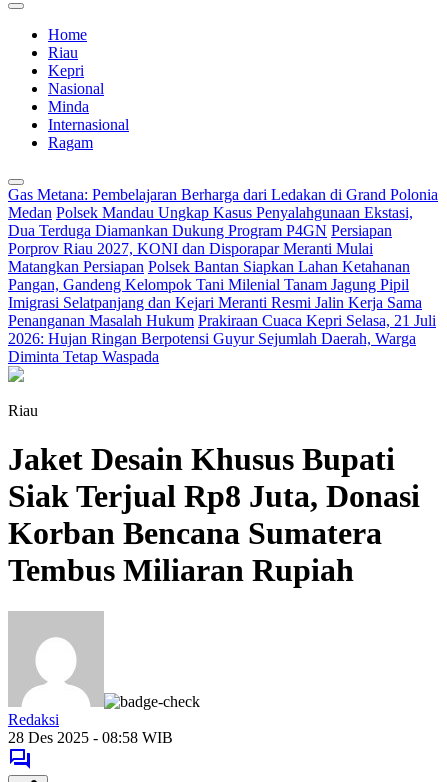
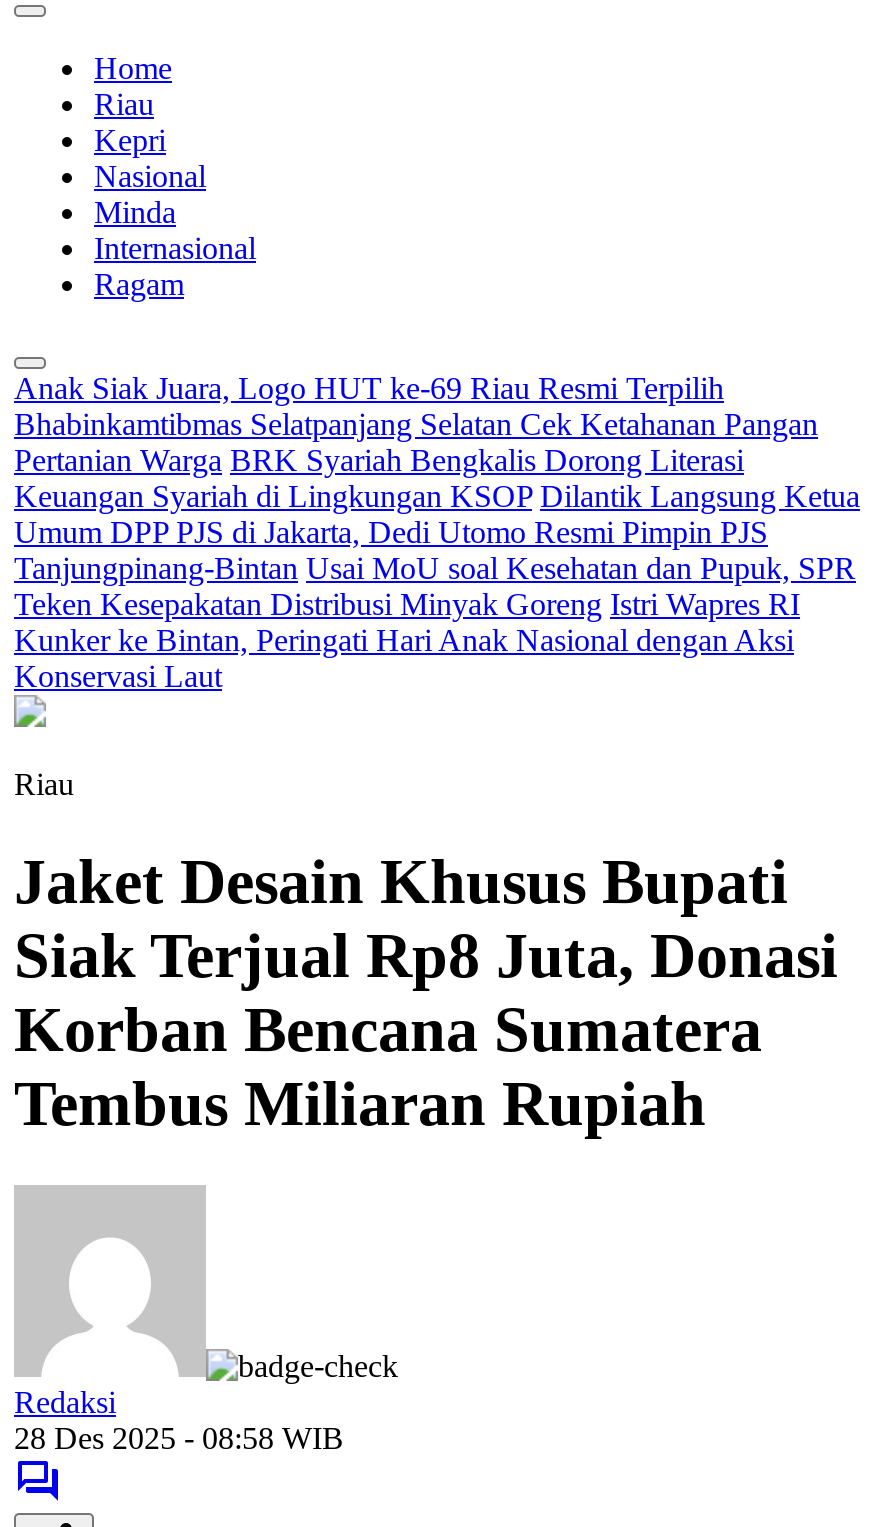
[8,186,438,365] Gas Metana: Pembelajaran Berharga dari Ledakan di Grand Polonia | Medan Polsek Mandau Ungkap Kasus Penyalahgunaan Ekstasi, | Dua Terduga Diamankan Dukung Program P4GN Persiapan | Porprov Riau 2027, KONI dan Disporapar Meranti Mulai | Matangkan Persiapan Polsek Bantan Siapkan Lahan Ketahanan | Pangan, Gandeng Kelompok Tani Milenial Tanam Jagung Pipil | Imigrasi Selatpanjang dan Kejari Meranti Resmi Jalin Kerja Sama | Penanganan Masalah Hukum Prakiraan Cuaca Kepri Selasa, 21 Juli | 2026: Hujan Ringan Berpotensi Guyur Sejumlah Daerah, Warga | Diminta Tetap Waspada -> [14,371,860,693] Anak Siak Juara, Logo HUT ke-69 Riau Resmi Terpilih | Bhabinkamtibmas Selatpanjang Selatan Cek Ketahanan Pangan | Pertanian Warga BRK Syariah Bengkalis Dorong Literasi | Keuangan Syariah di Lingkungan KSOP Dilantik Langsung Ketua | Umum DPP PJS di Jakarta, Dedi Utomo Resmi Pimpin PJS | Tanjungpinang-Bintan Usai MoU soal Kesehatan dan Pupuk, SPR | Teken Kesepakatan Distribusi Minyak Goreng Istri Wapres RI | Kunker ke Bintan, Peringati Hari Anak Nasional dengan Aksi | Konservasi Laut

